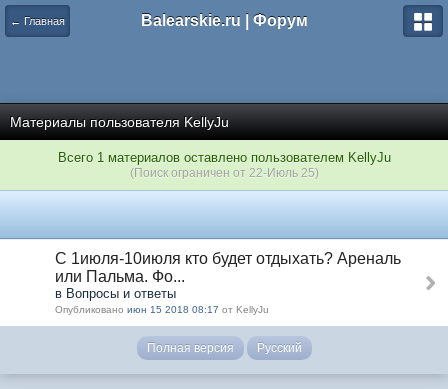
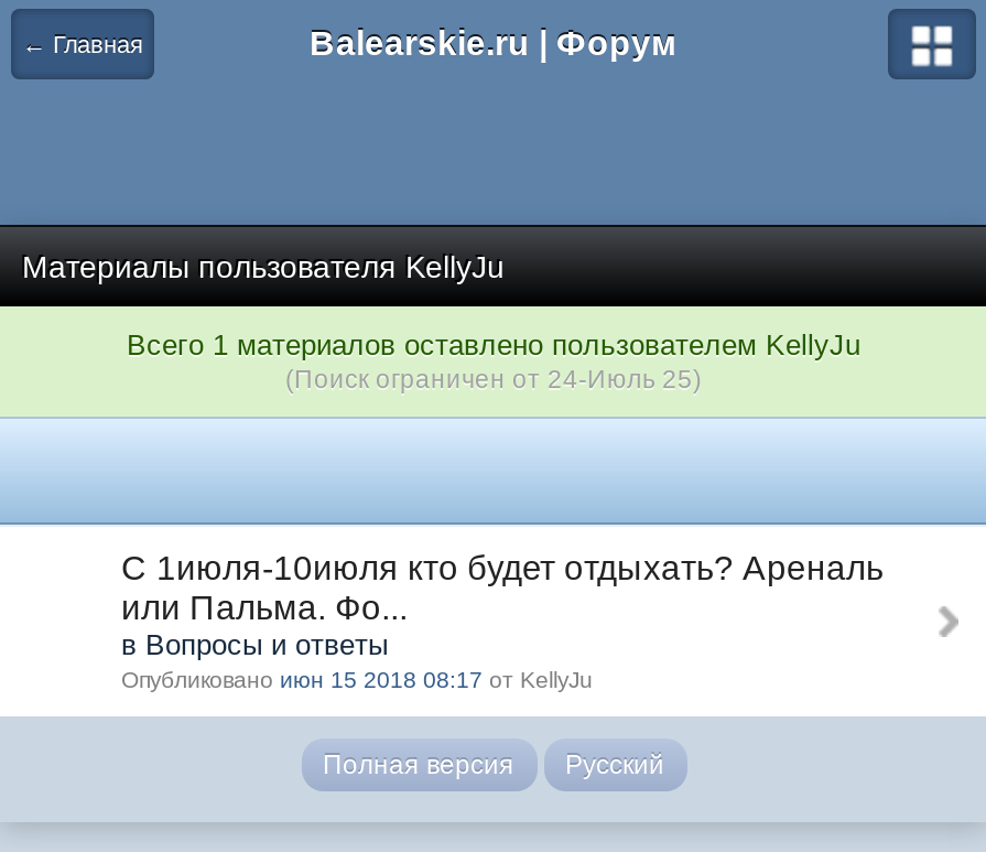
[129,166,318,179] (Поиск ограничен от 22-Июль 25) -> [285,364,702,392] (Поиск ограничен от 24-Июль 25)

